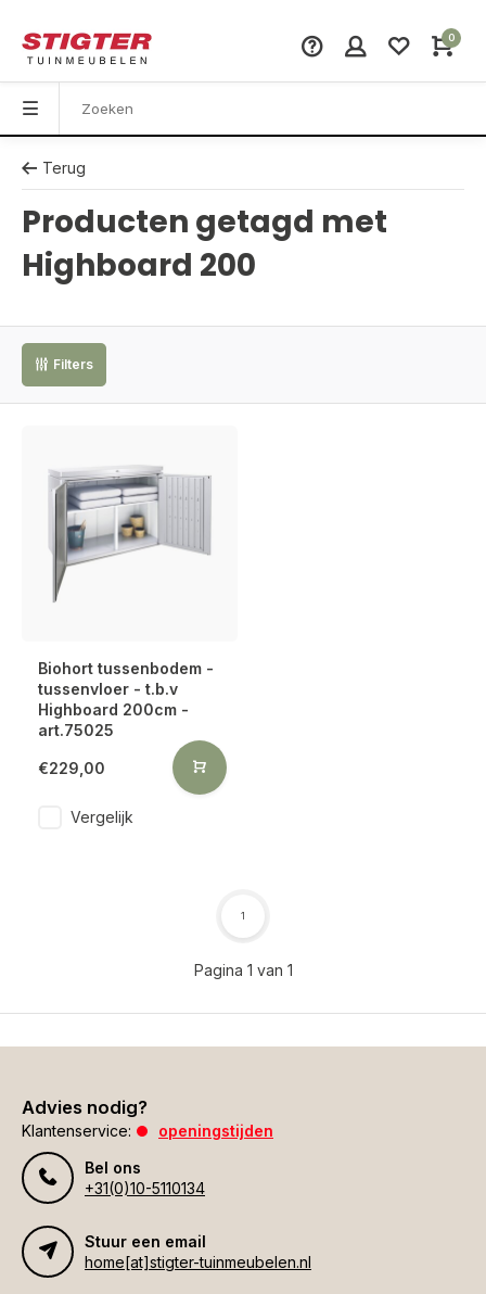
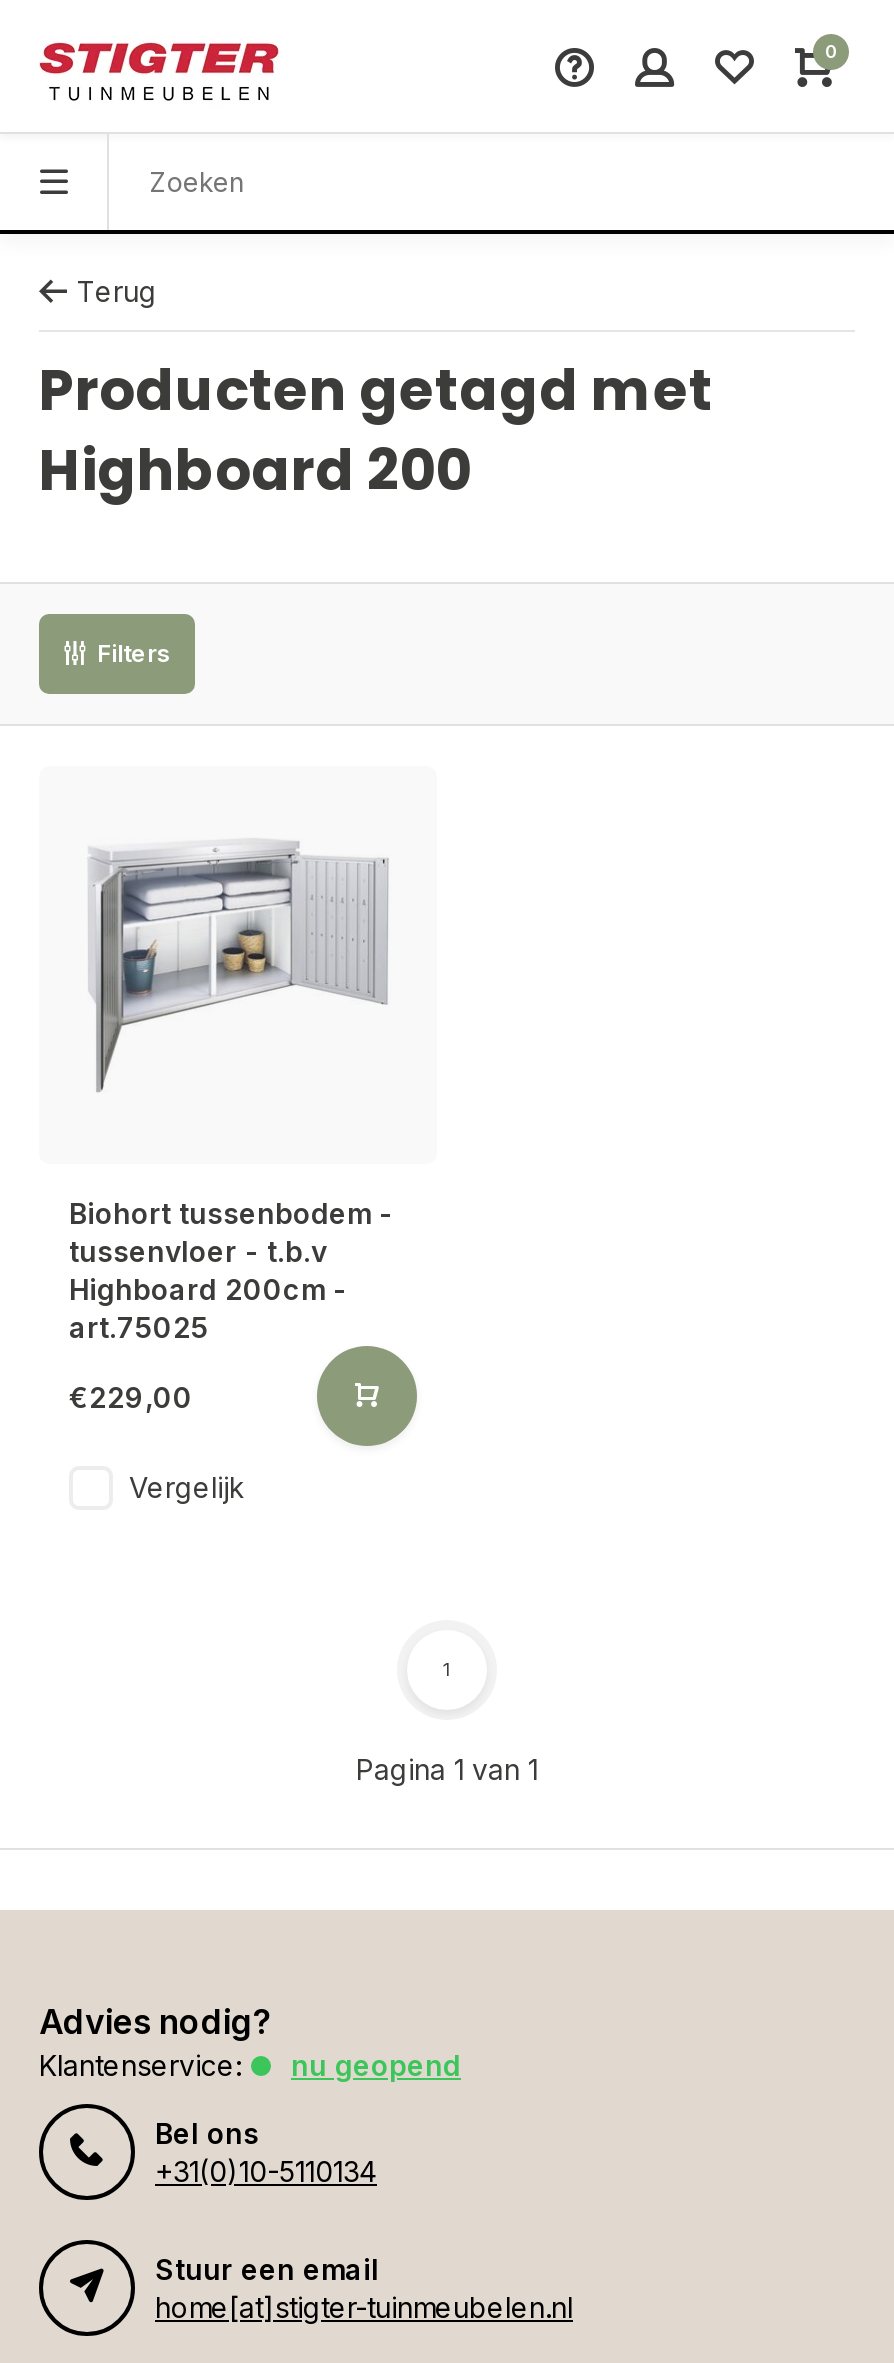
[158,1121,273,1140] openingstijden -> [291,2048,461,2082] nu geopend

